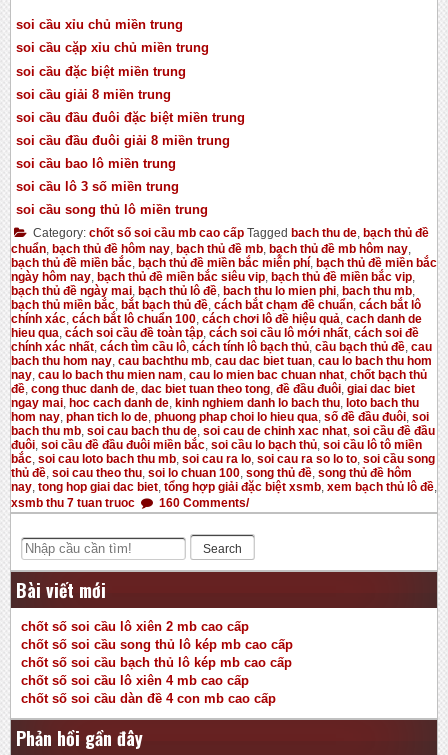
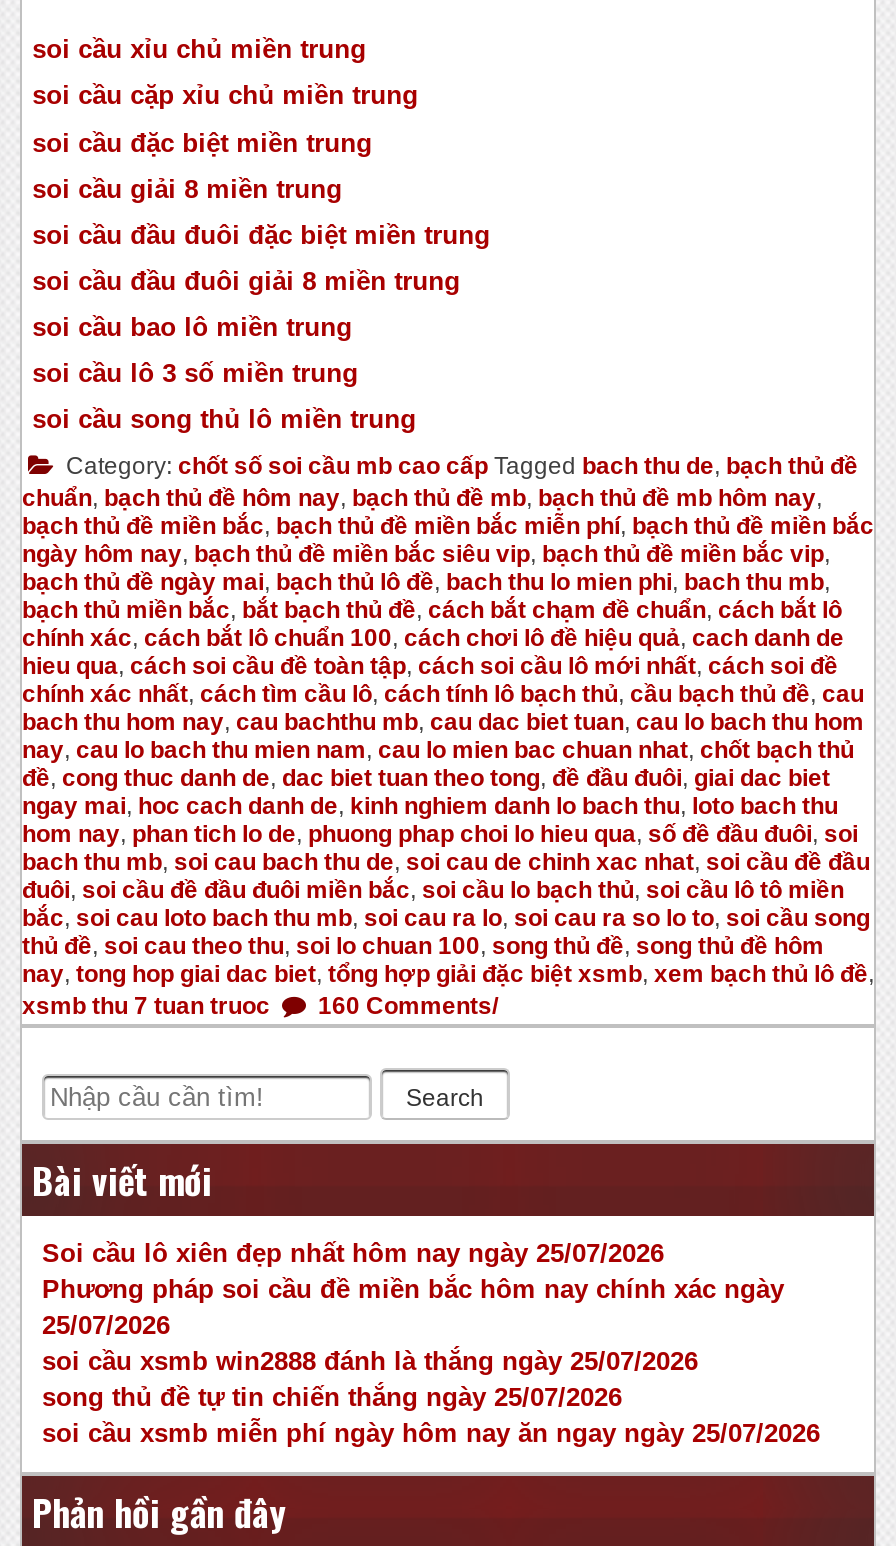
[21,619,293,706] chốt số soi cầu lô xiên 2 mb cao cấp | chốt số soi cầu song thủ lô kép mb cao cấp | chốt số soi cầu bạch thủ lô kép mb cao cấp | chốt số soi cầu lô xiên 4 mb cao cấp | chốt số soi cầu dàn đề 4 con mb cao cấp -> [42,1239,820,1449] Soi cầu lô xiên đẹp nhất hôm nay ngày 25/07/2026 | Phương pháp soi cầu đề miền bắc hôm nay chính xác ngày | 25/07/2026 | soi cầu xsmb win2888 đánh là thắng ngày 25/07/2026 | song thủ đề tự tin chiến thắng ngày 25/07/2026 | soi cầu xsmb miễn phí ngày hôm nay ăn ngay ngày 25/07/2026

